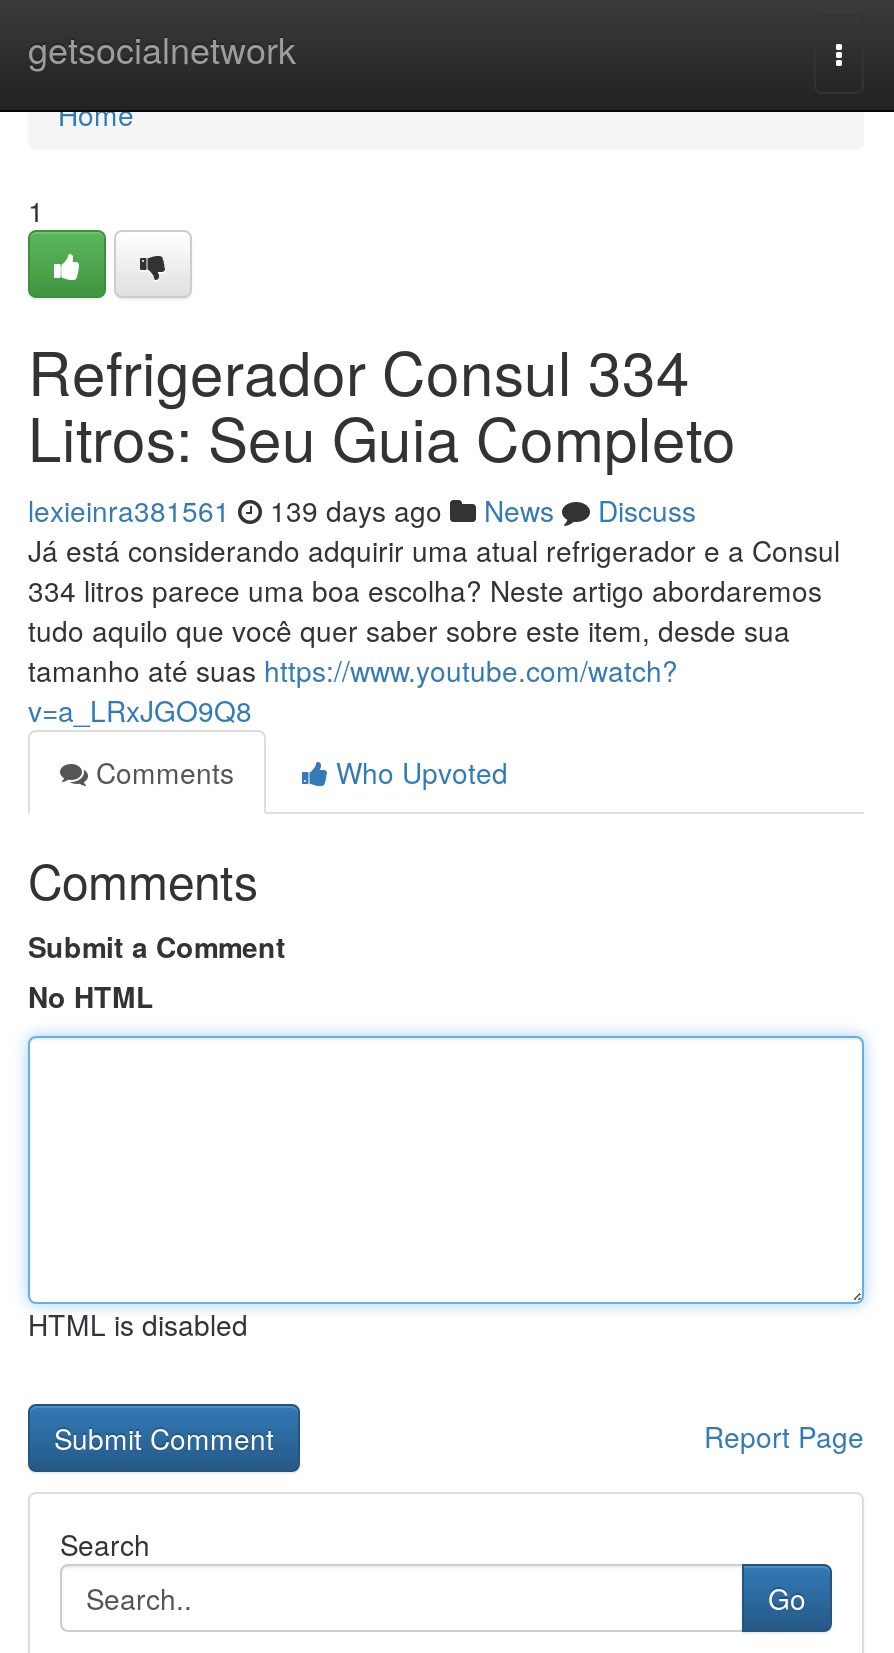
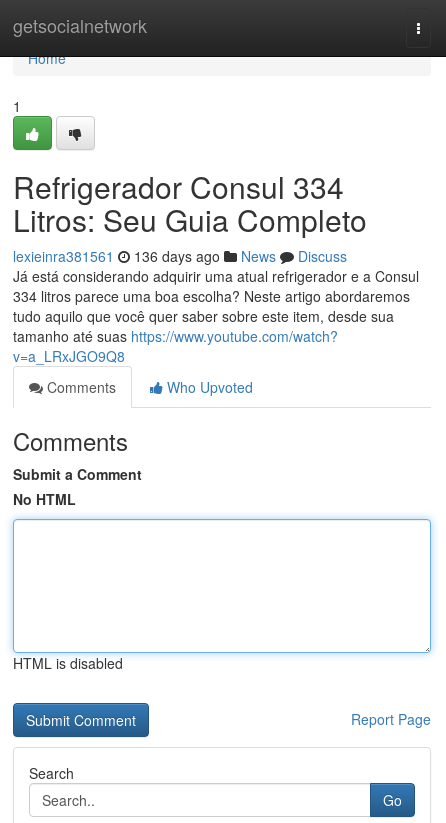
[28,490,696,530] lexieinra381561 139 days ago News Discuss -> [13,246,347,266] lexieinra381561 136 days ago News Discuss

